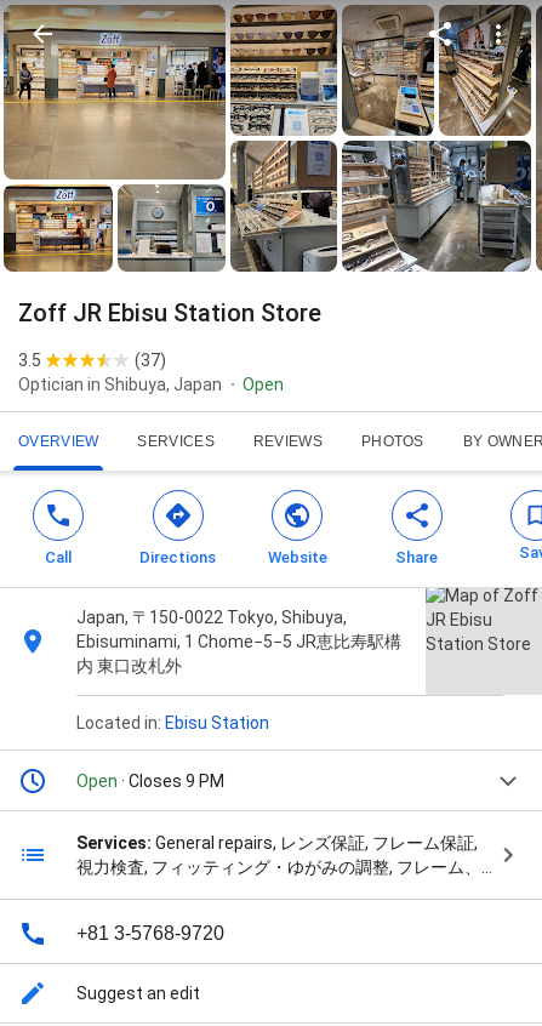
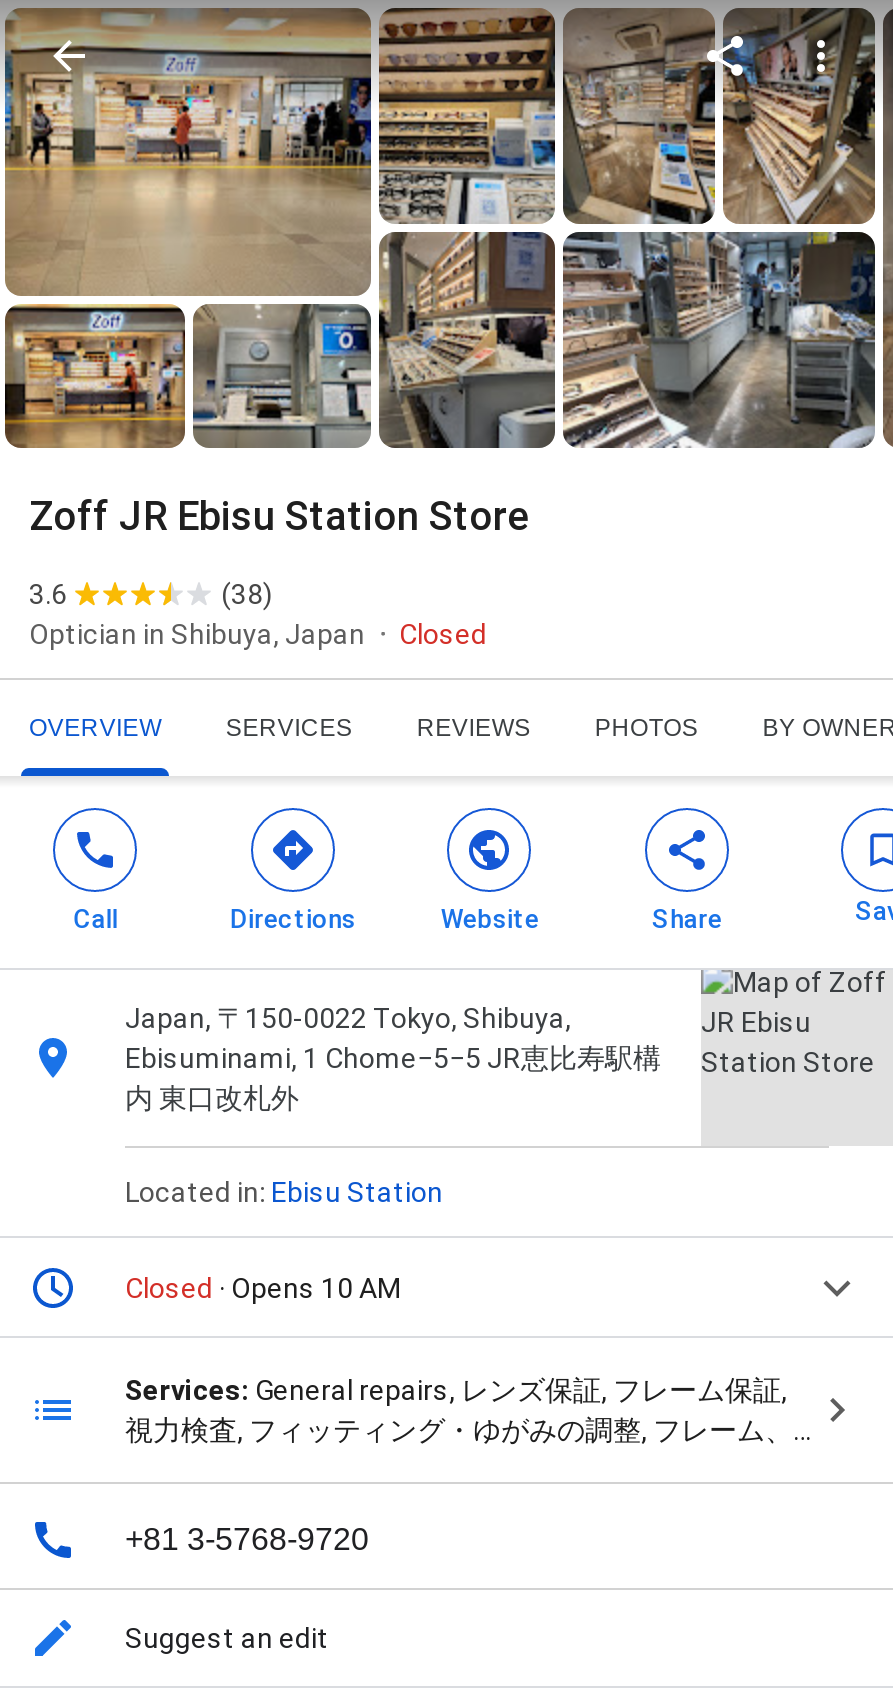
[18,351,41,370] 3.5 -> [29,578,67,610] 3.6
[135,351,166,370] (37) -> [221,578,273,610] (38)
[243,375,284,394] Open -> [399,618,487,650] Closed
[76,772,224,791] Open · Closes 9 PM -> [125,1272,401,1304] Closed · Opens 10 AM

